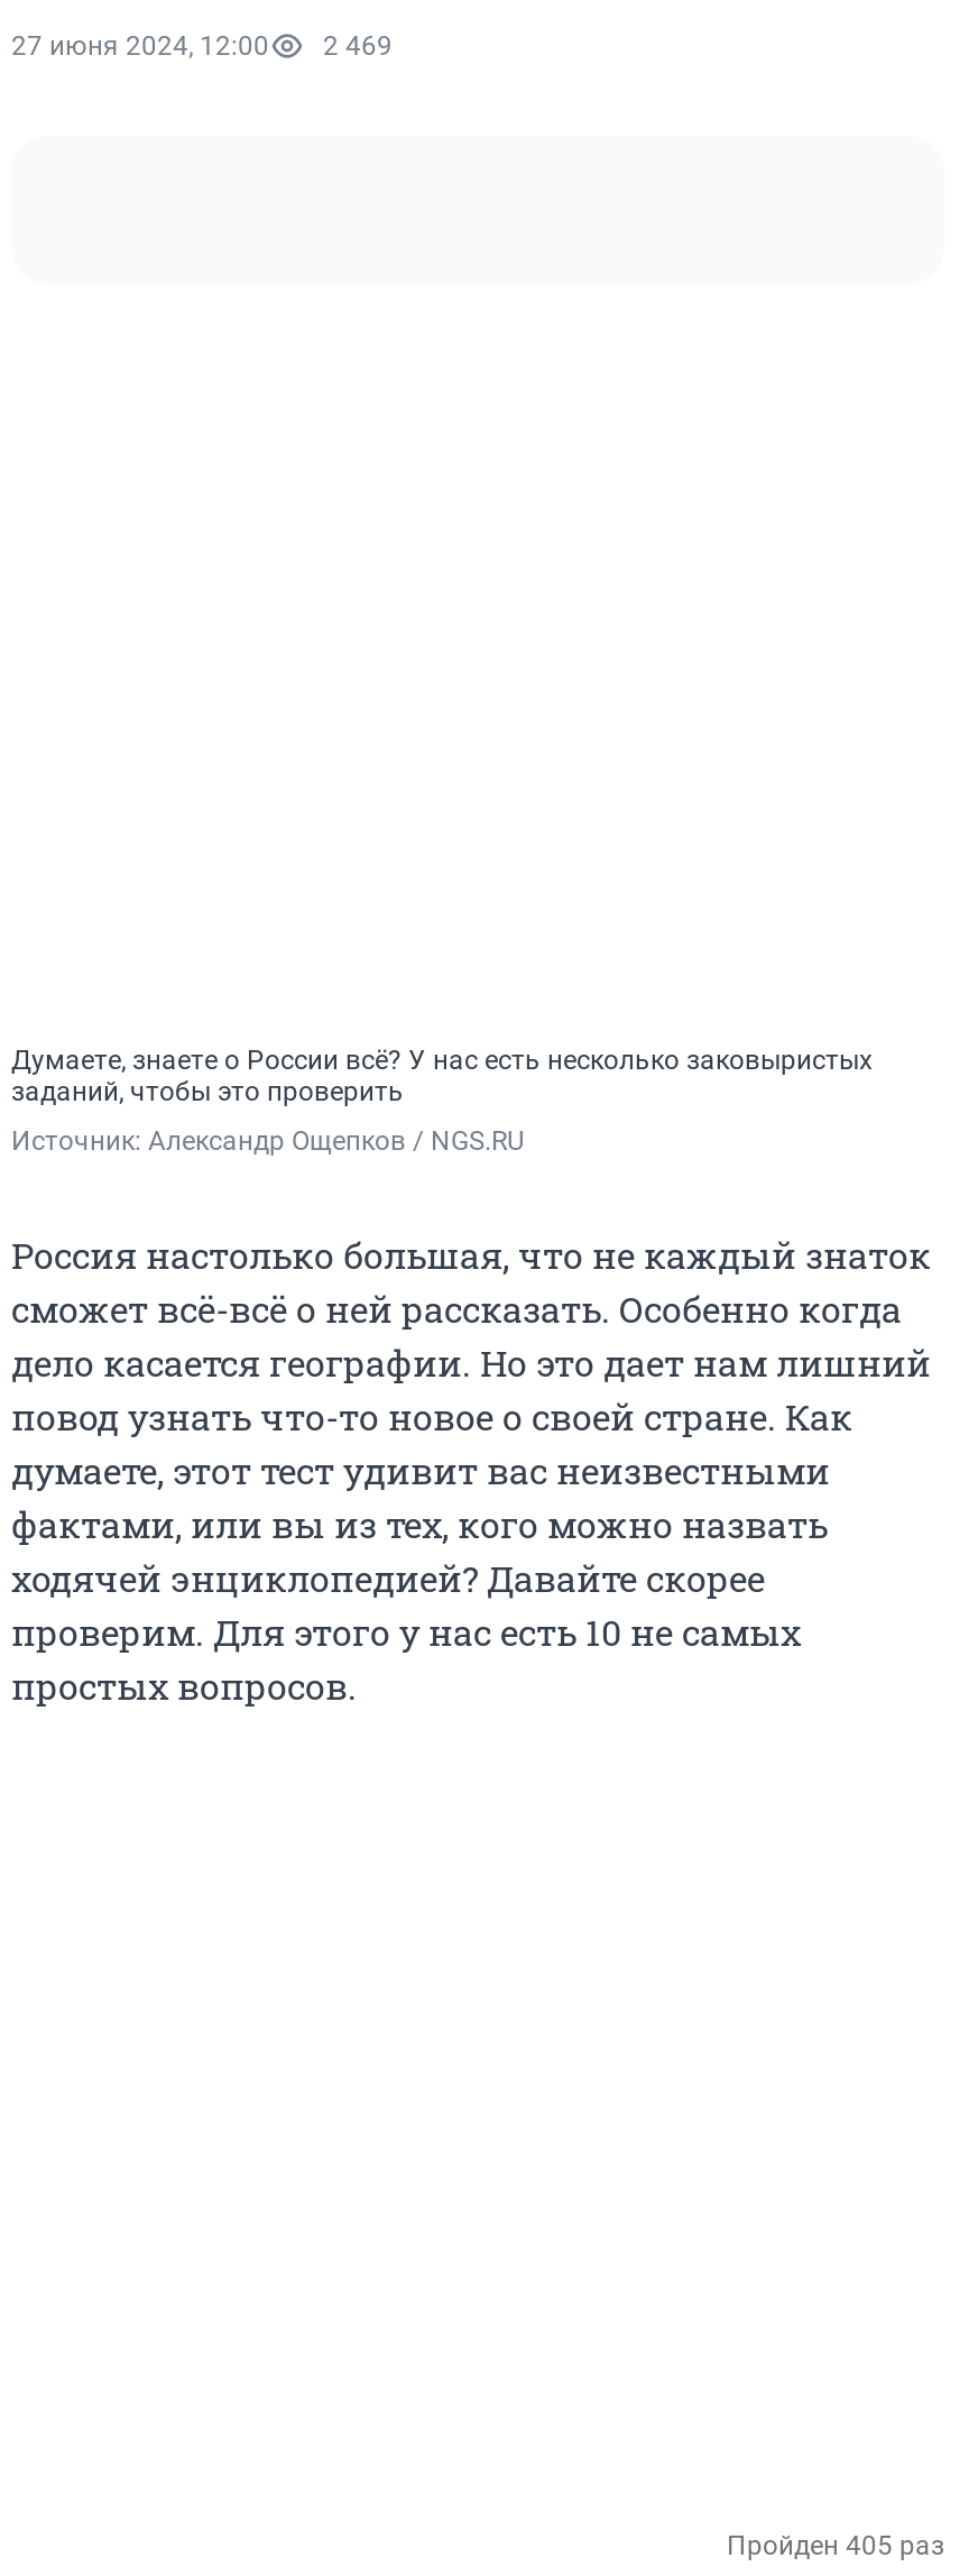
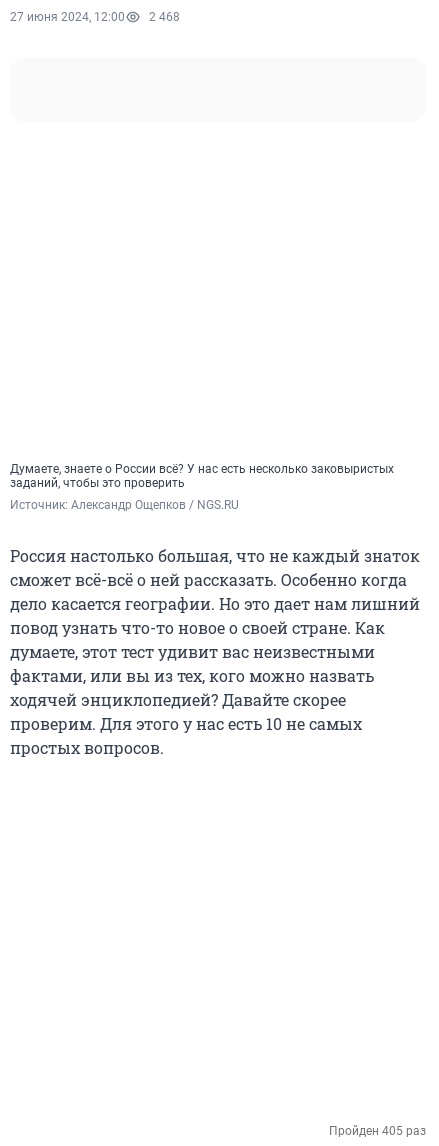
[11,31,393,62] 27 июня 2024, 12:00 2 469 -> [10,10,180,24] 27 июня 2024, 12:00 2 468

